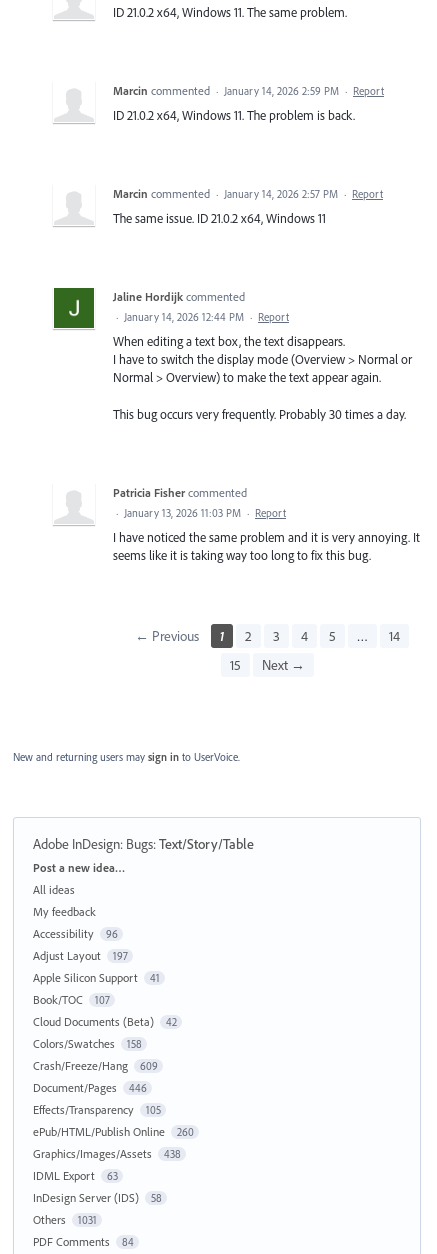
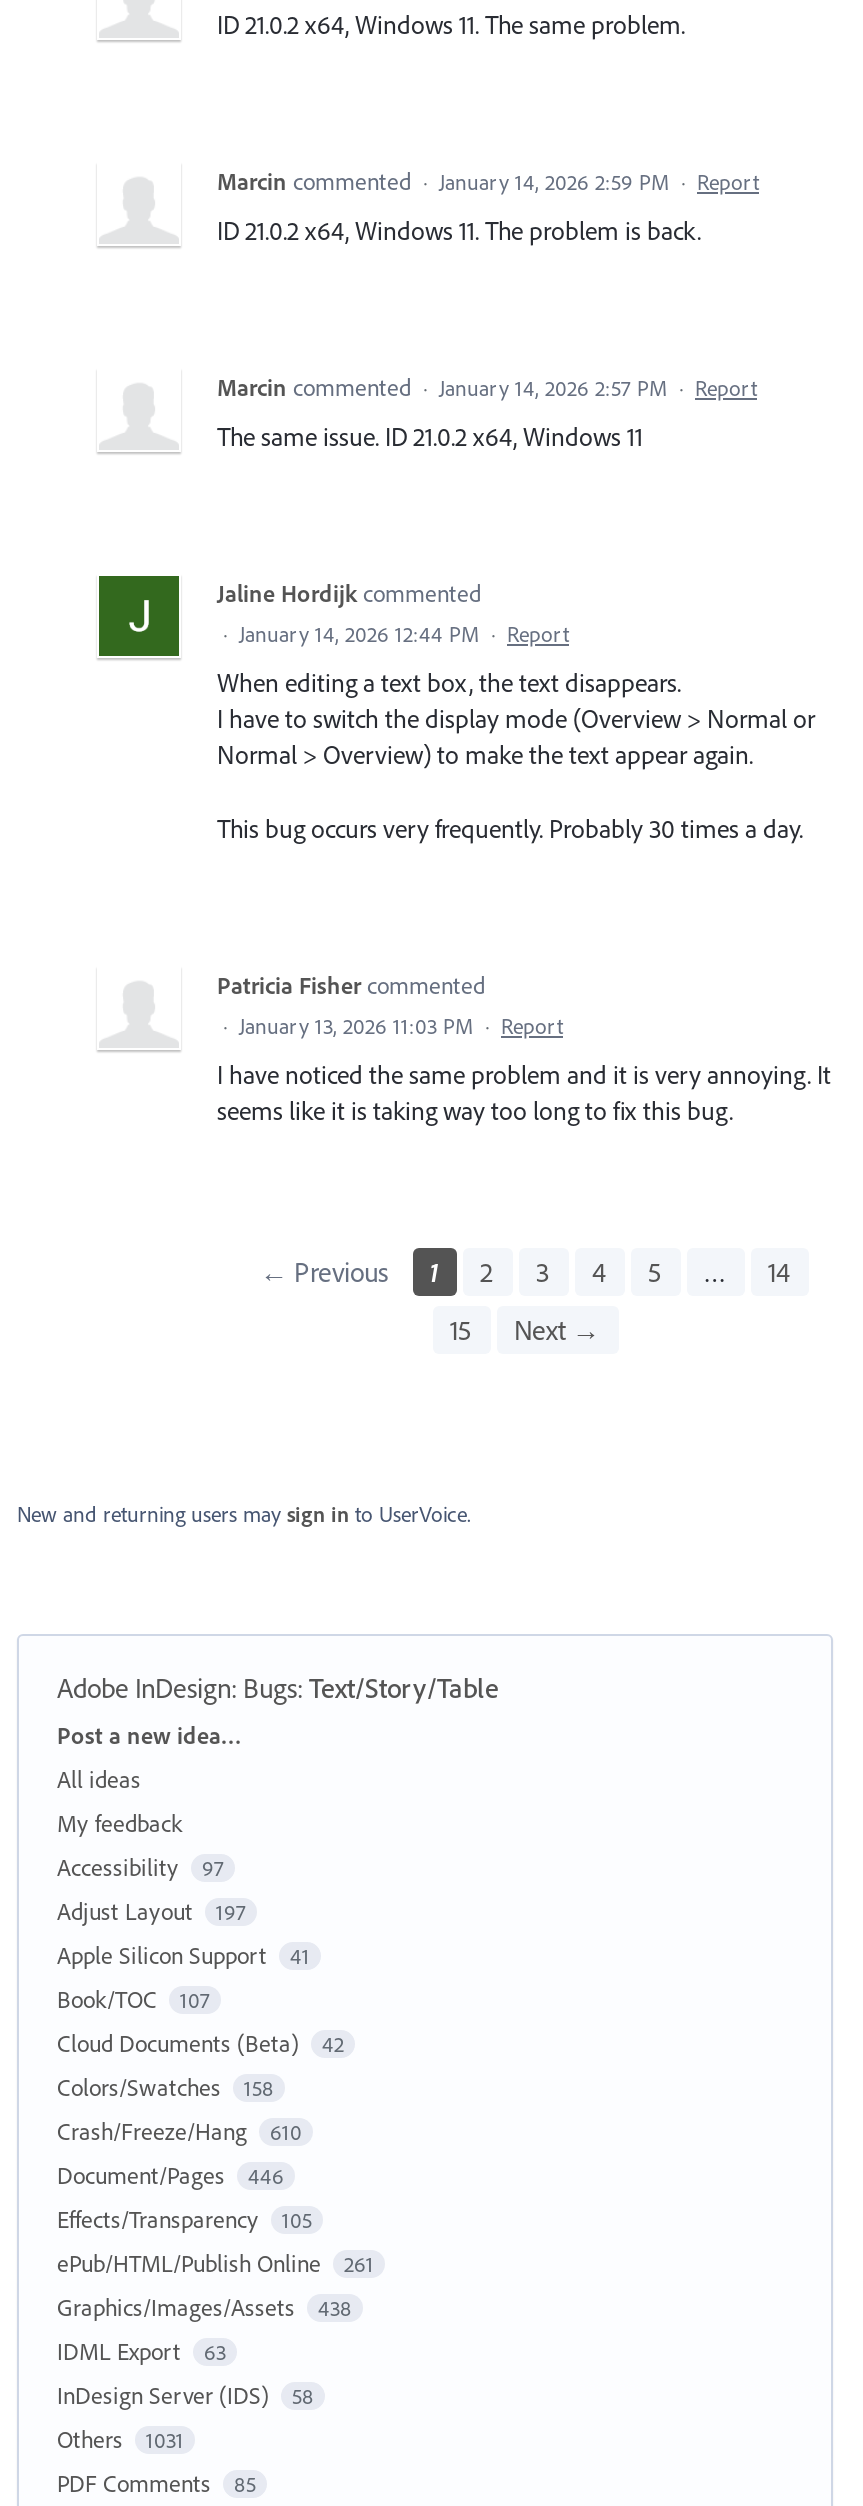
[33,926,117,941] Accessibility 96 -> [57,1851,224,1881] Accessibility 97
[33,1058,157,1073] Crash/Freeze/Hang 609 -> [57,2115,302,2145] Crash/Freeze/Hang 610
[33,1124,193,1139] ePub/HTML/Publish Online 260 -> [57,2247,374,2277] ePub/HTML/Publish Online 261
[33,1234,133,1249] PDF Comments 84 -> [57,2467,256,2497] PDF Comments 85

